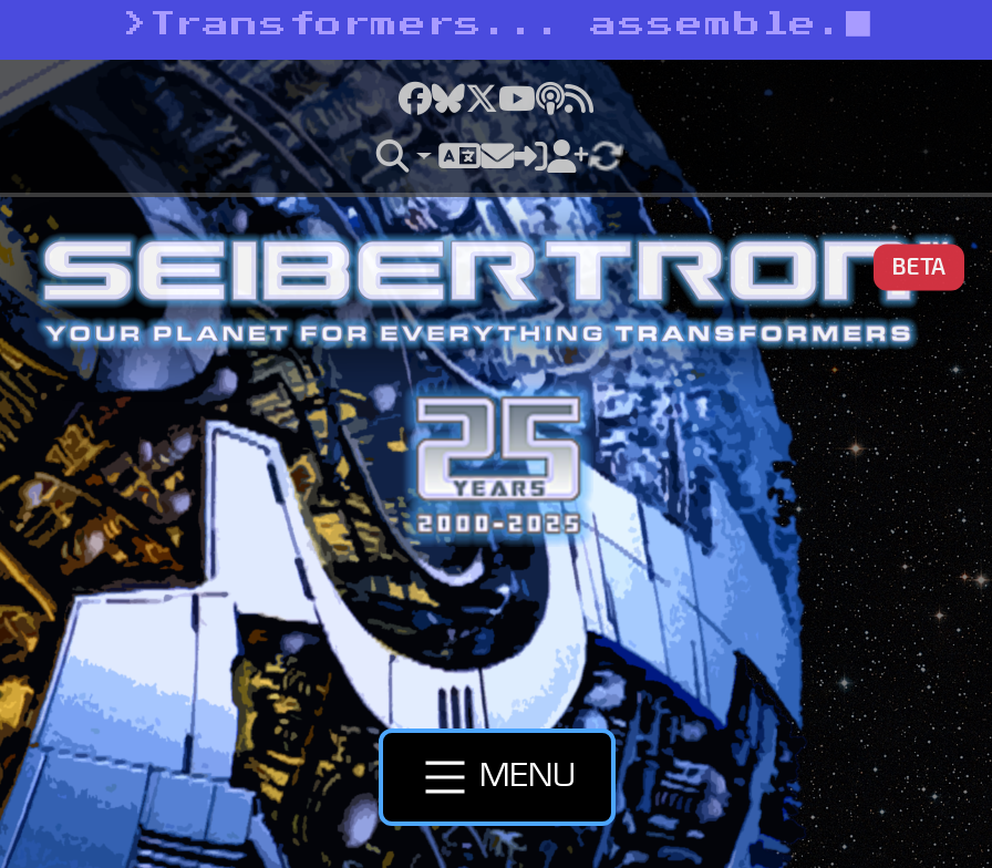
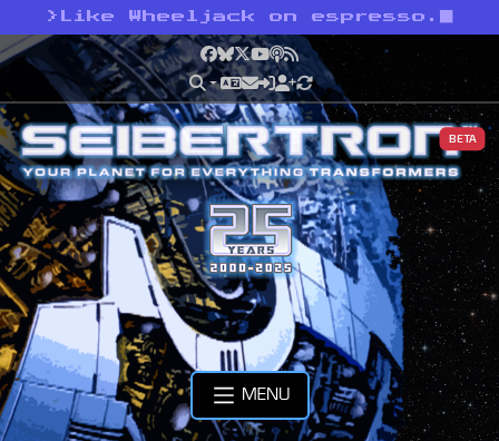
[123,11,845,38] > Transformers... assemble. -> [47,10,440,23] > Like Wheeljack on espresso.

